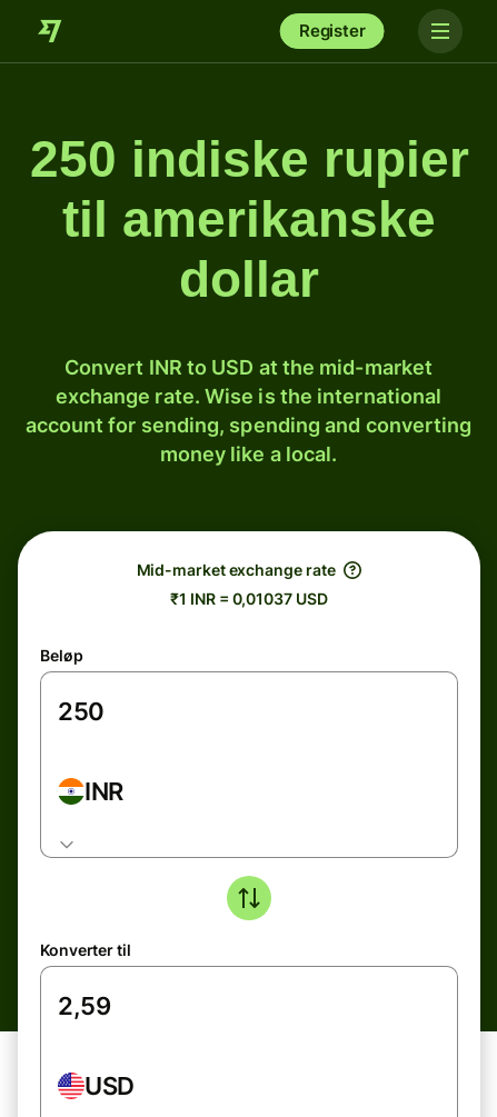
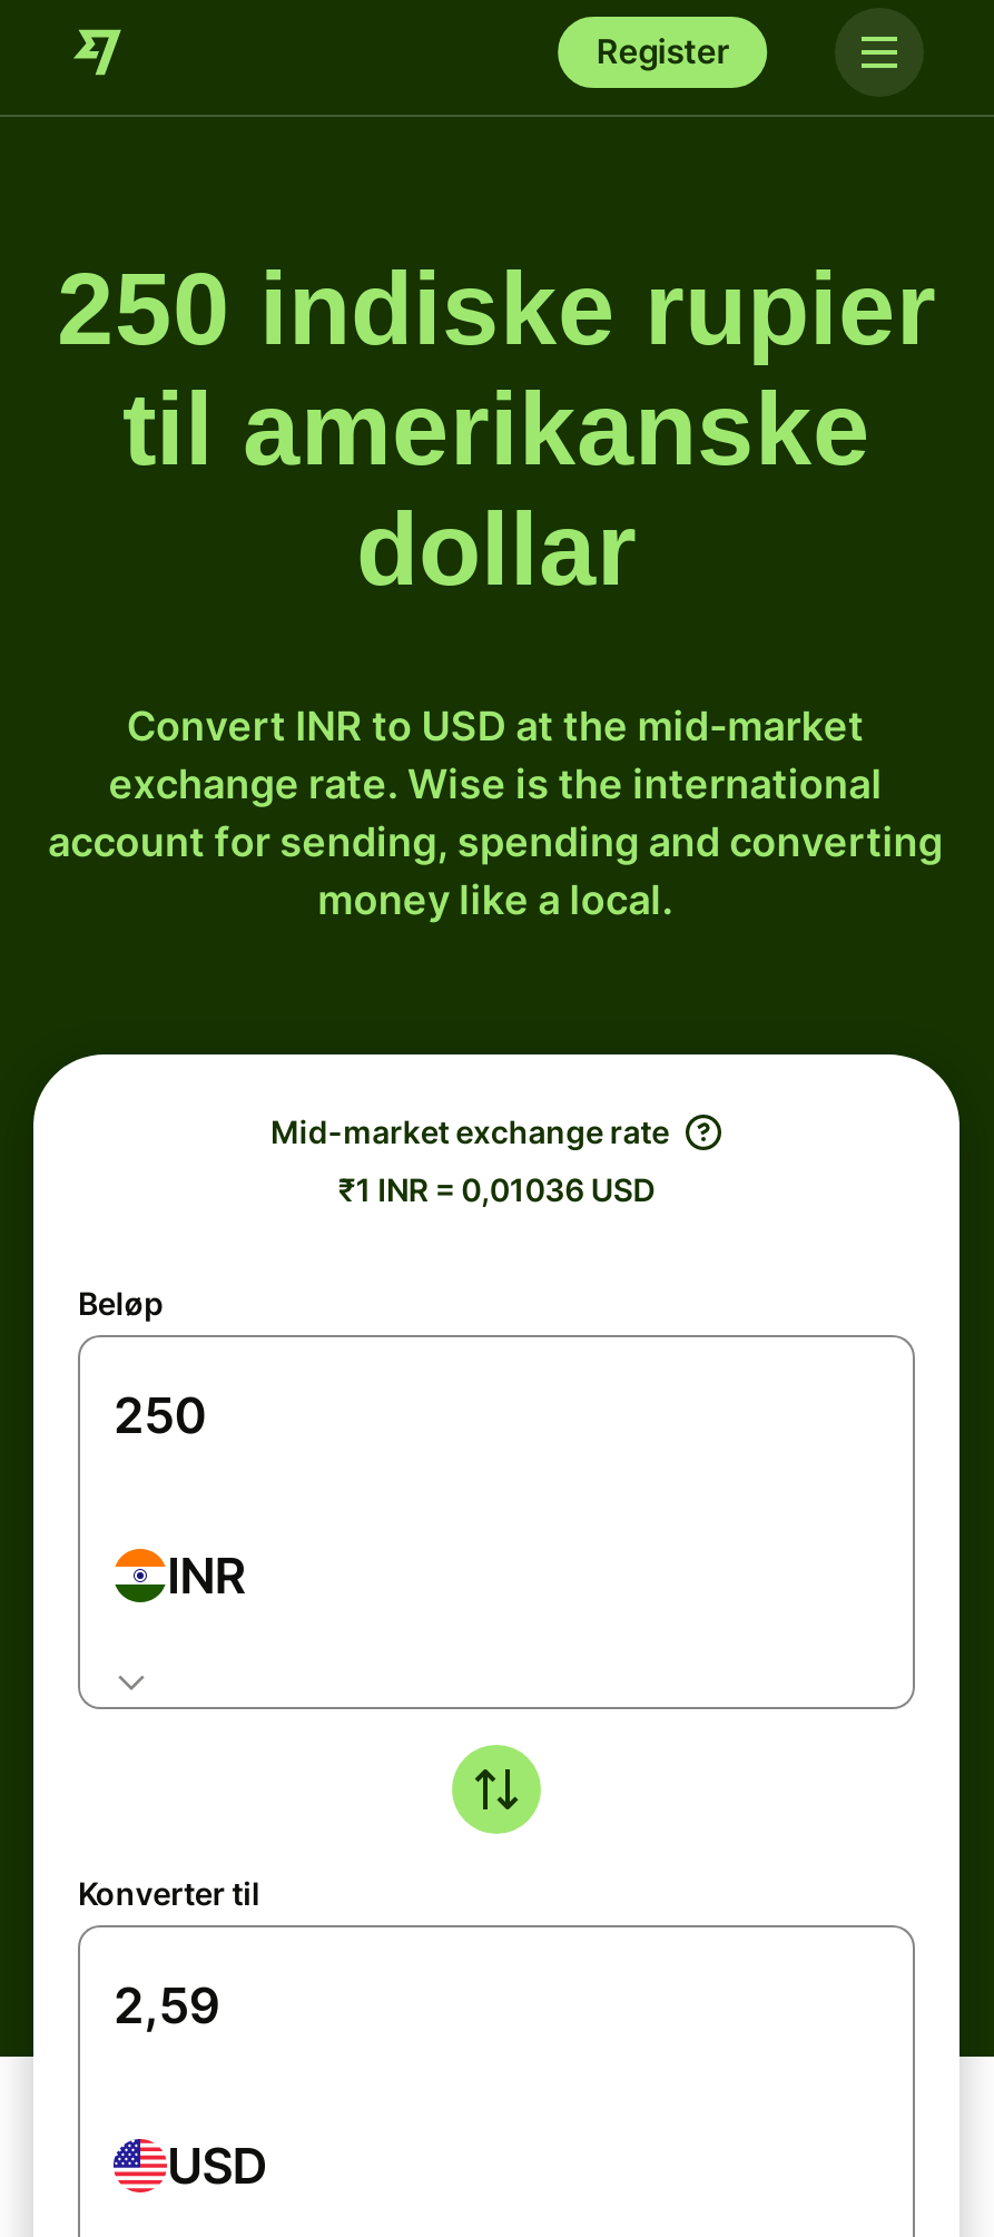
[170,589,328,608] ₹1 INR = 0,01037 USD -> [338,1170,655,1208] ₹1 INR = 0,01036 USD

